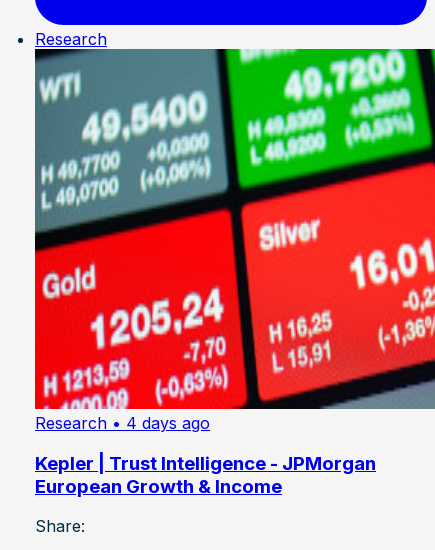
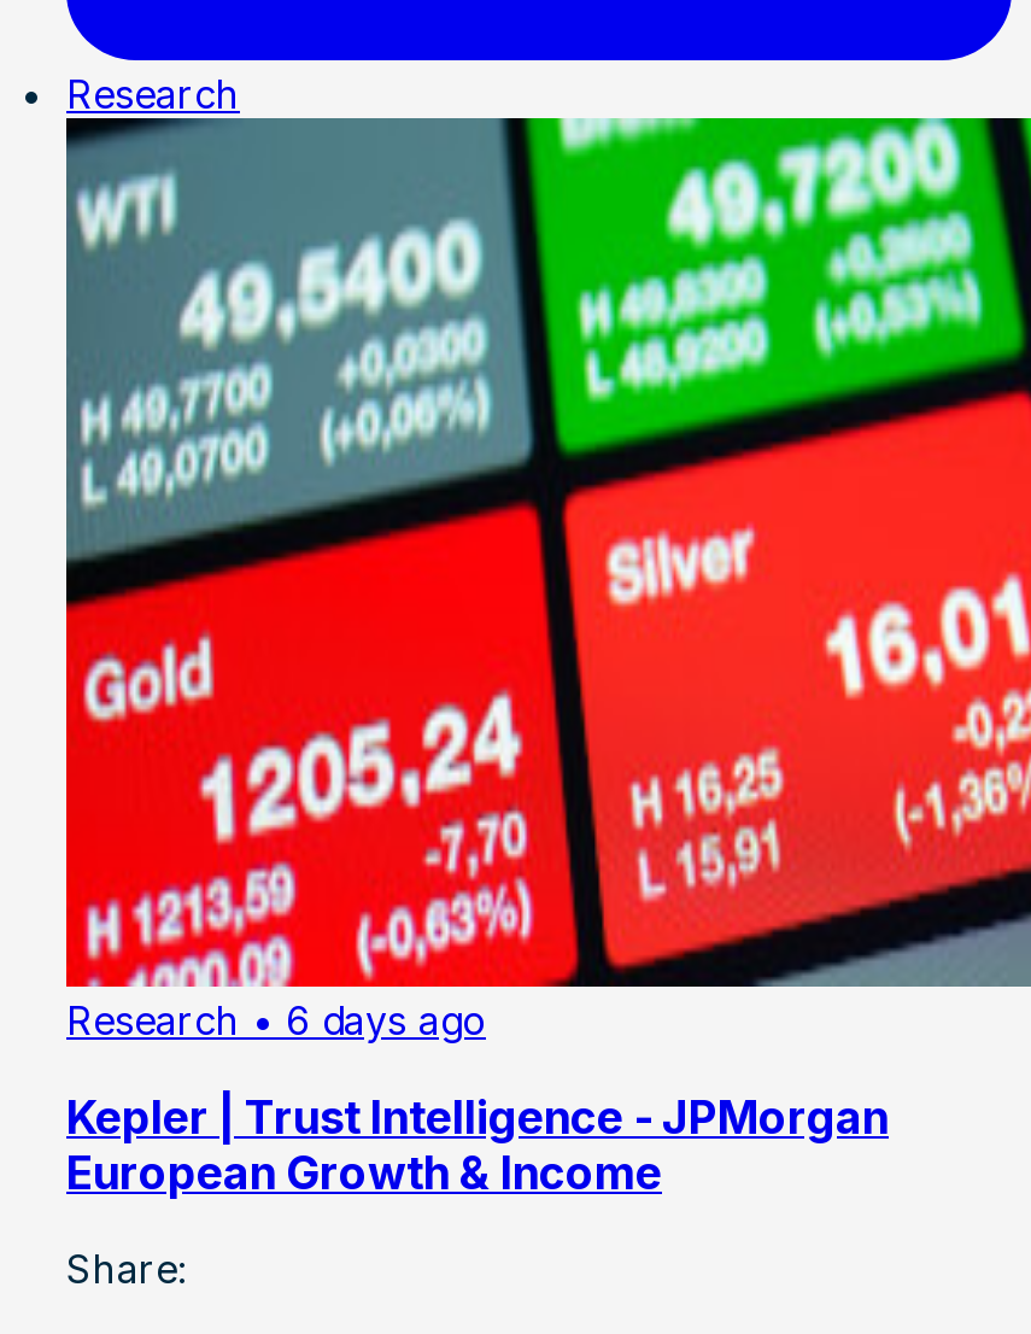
[35,413,210,433] Research • 4 days ago -> [66,996,486,1045] Research • 6 days ago

